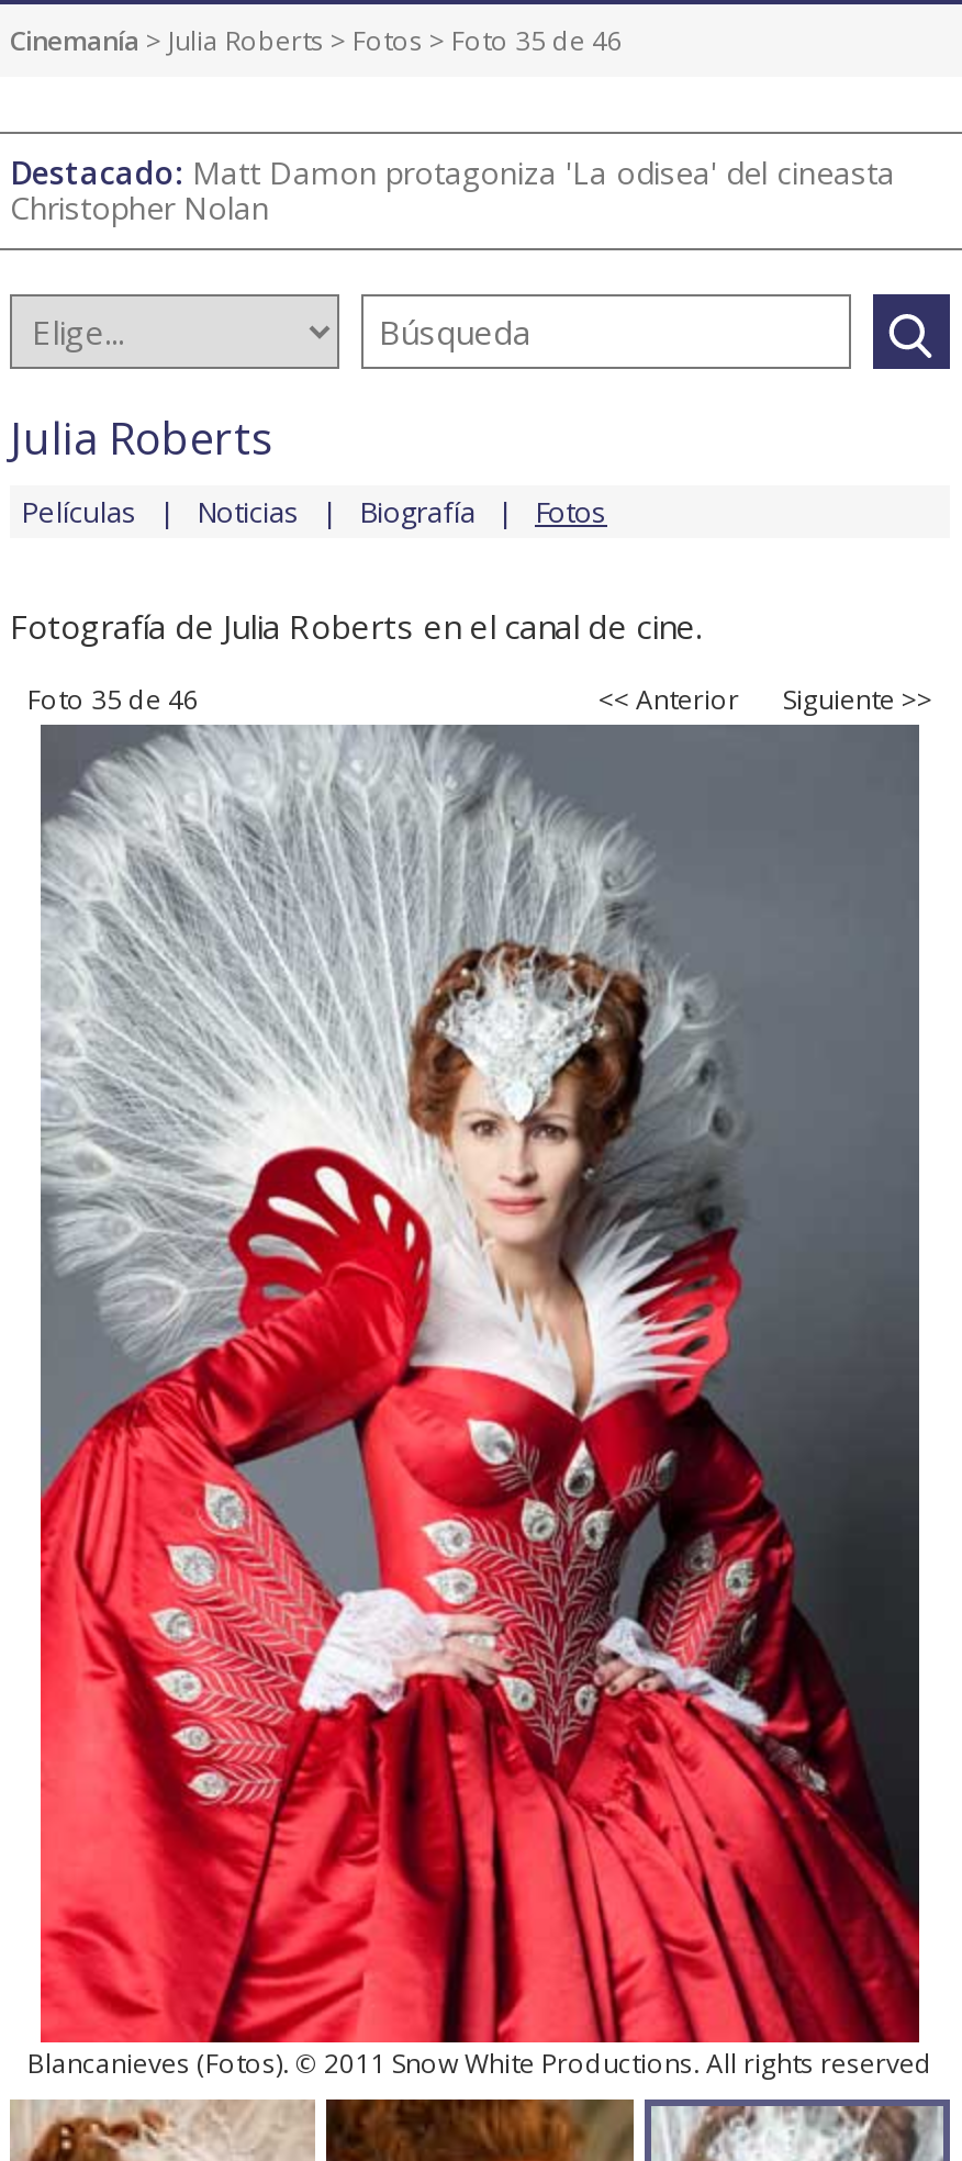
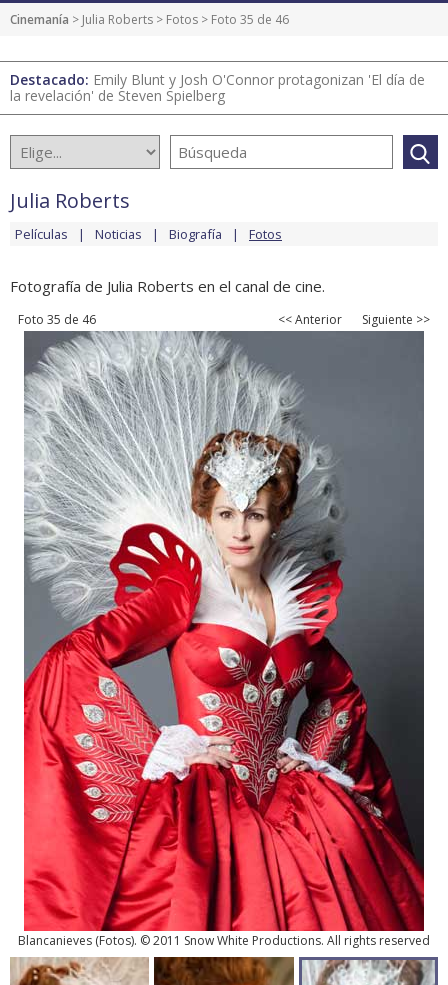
[10,152,895,229] Destacado: Matt Damon protagoniza 'La odisea' del cineasta | Christopher Nolan -> [10,70,425,105] Destacado: Emily Blunt y Josh O'Connor protagonizan 'El día de | la revelación' de Steven Spielberg

